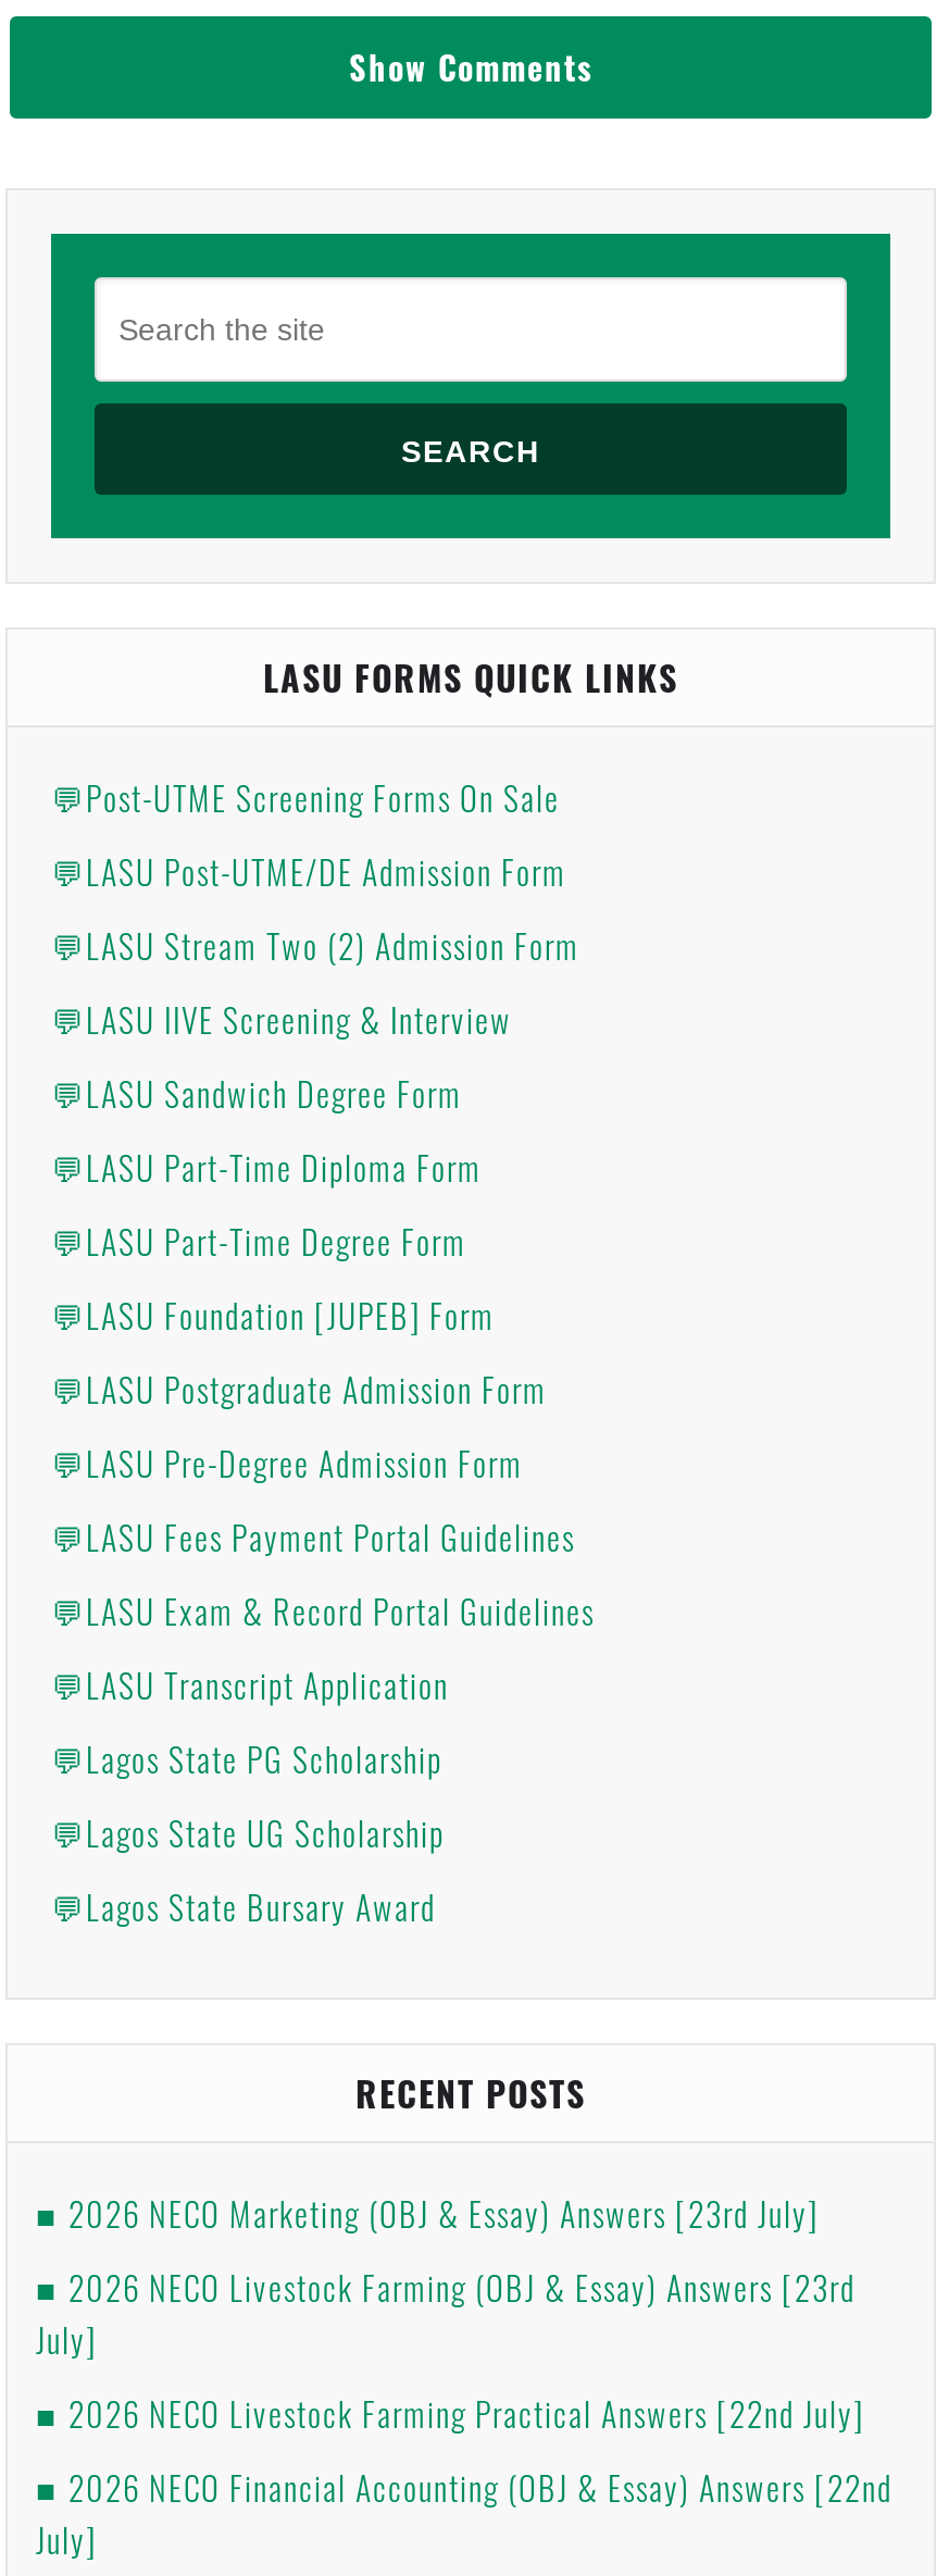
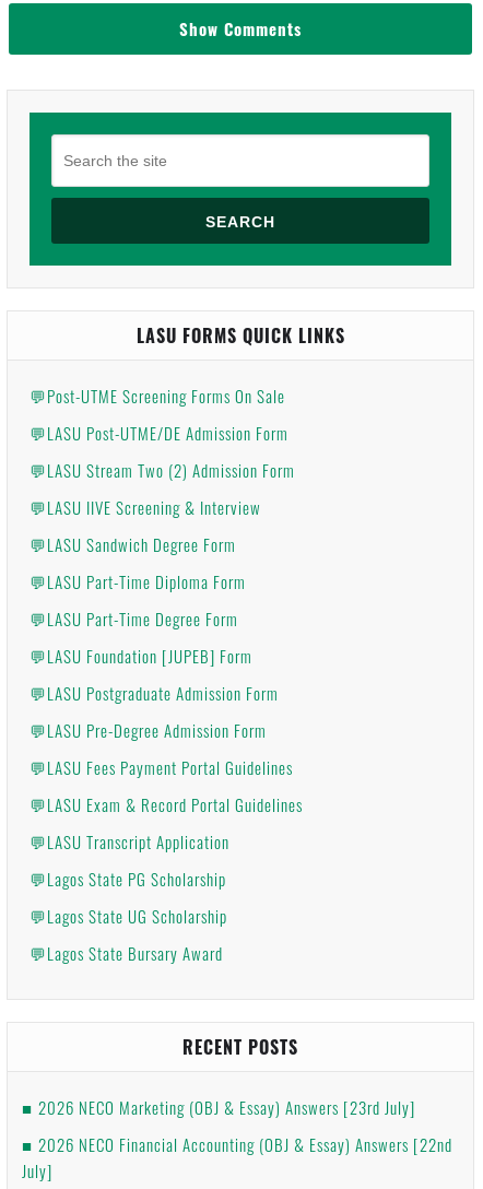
[36,2263,864,2437] 2026 NECO Livestock Farming (OBJ & Essay) Answers [23rd | July] | 2026 NECO Livestock Farming Practical Answers [22nd July] -> none

